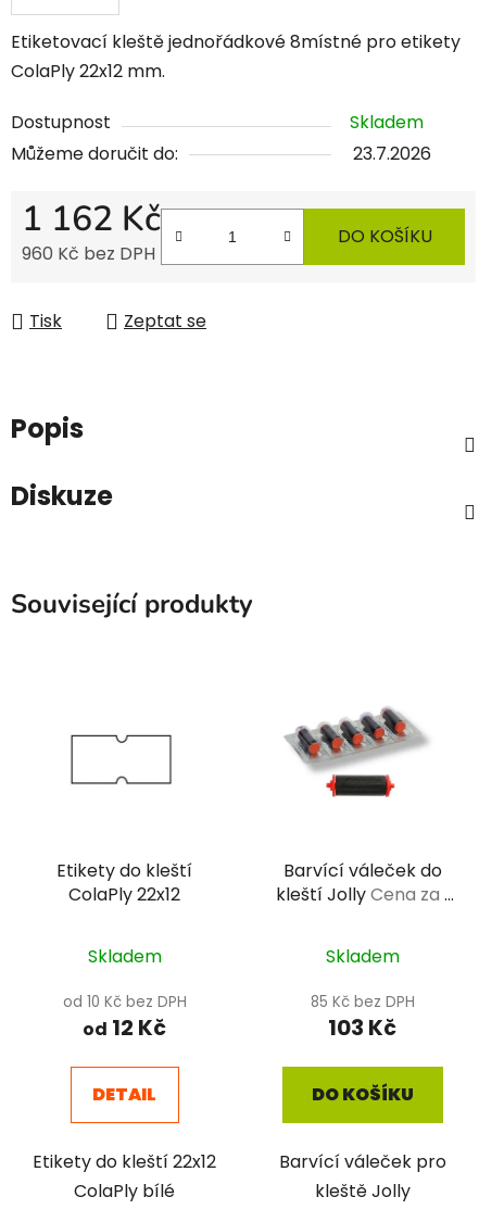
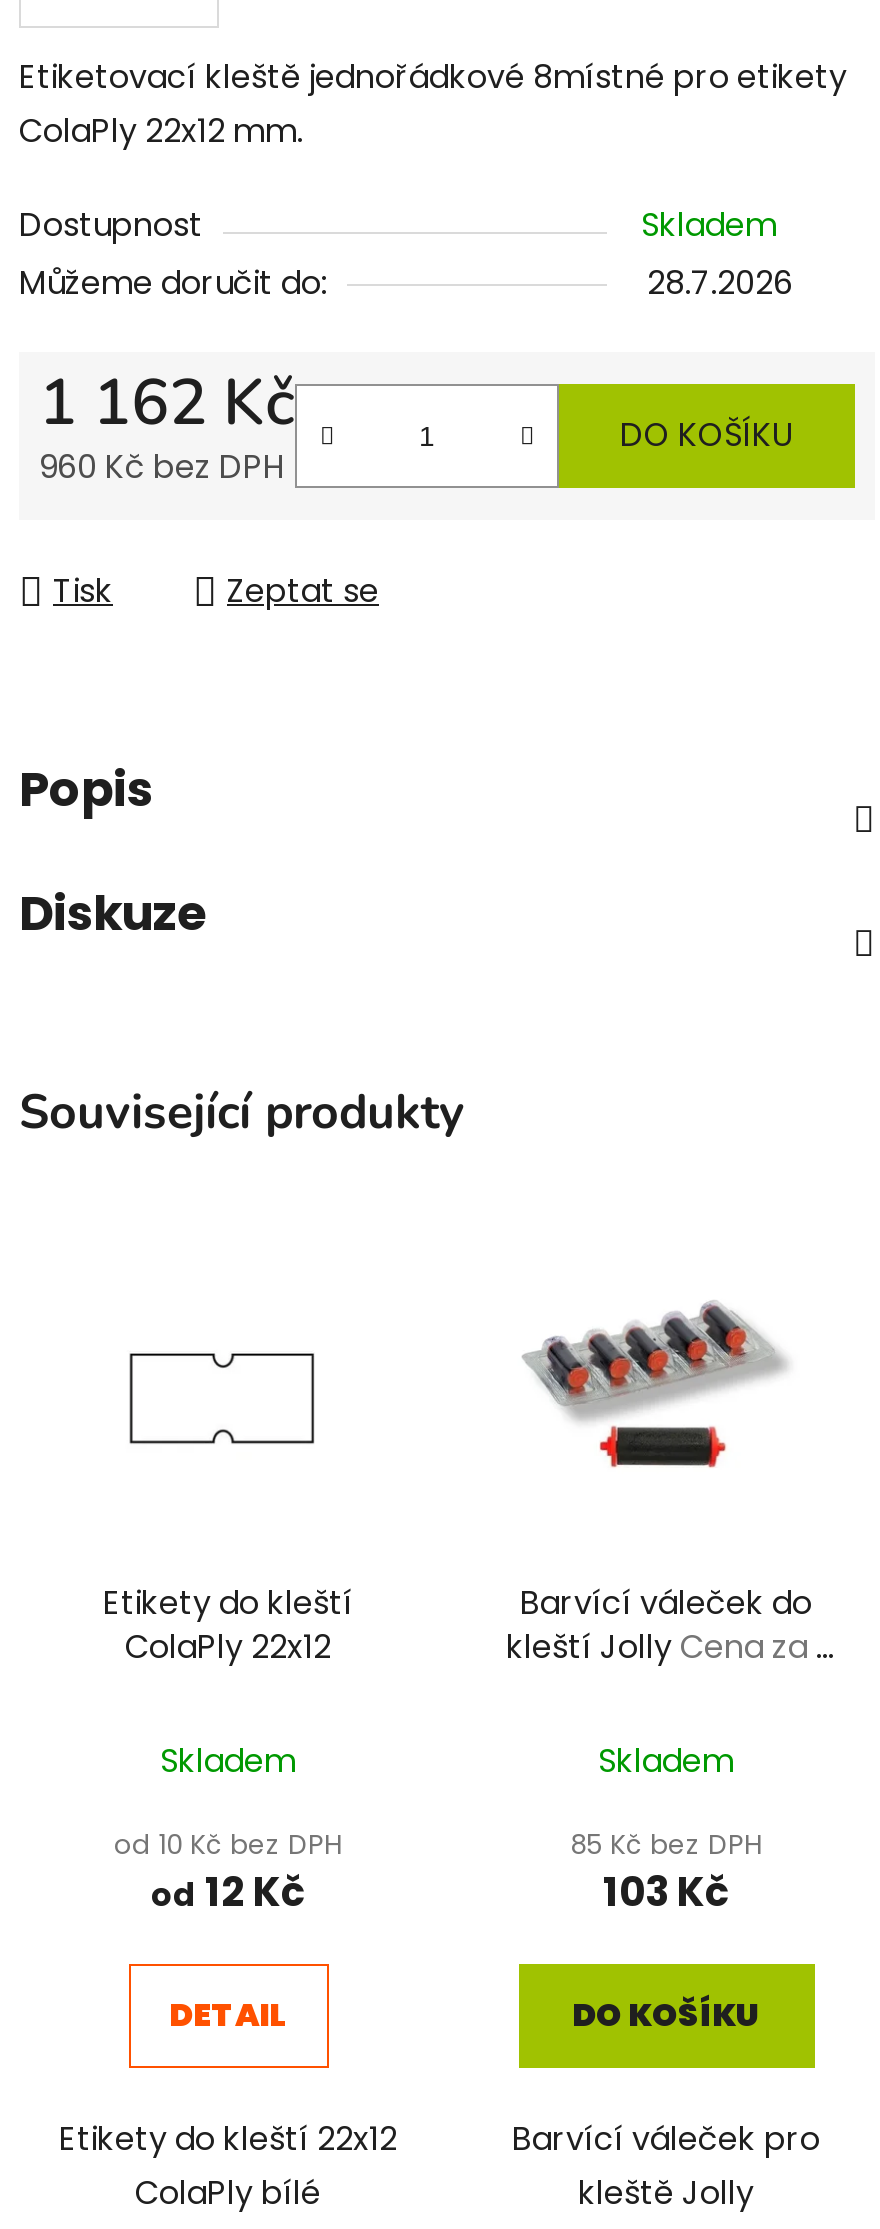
[353,142,431,167] 23.7.2026 -> [647,261,793,307] 28.7.2026

